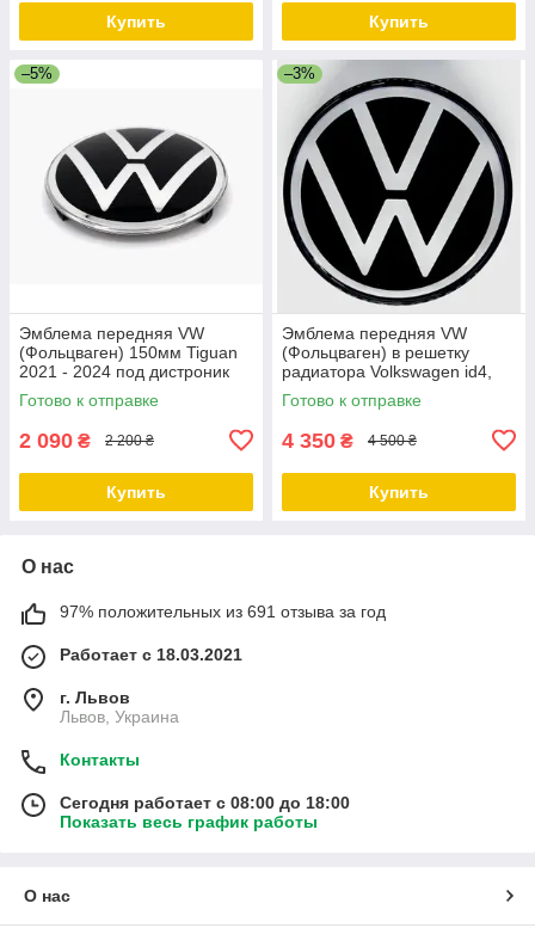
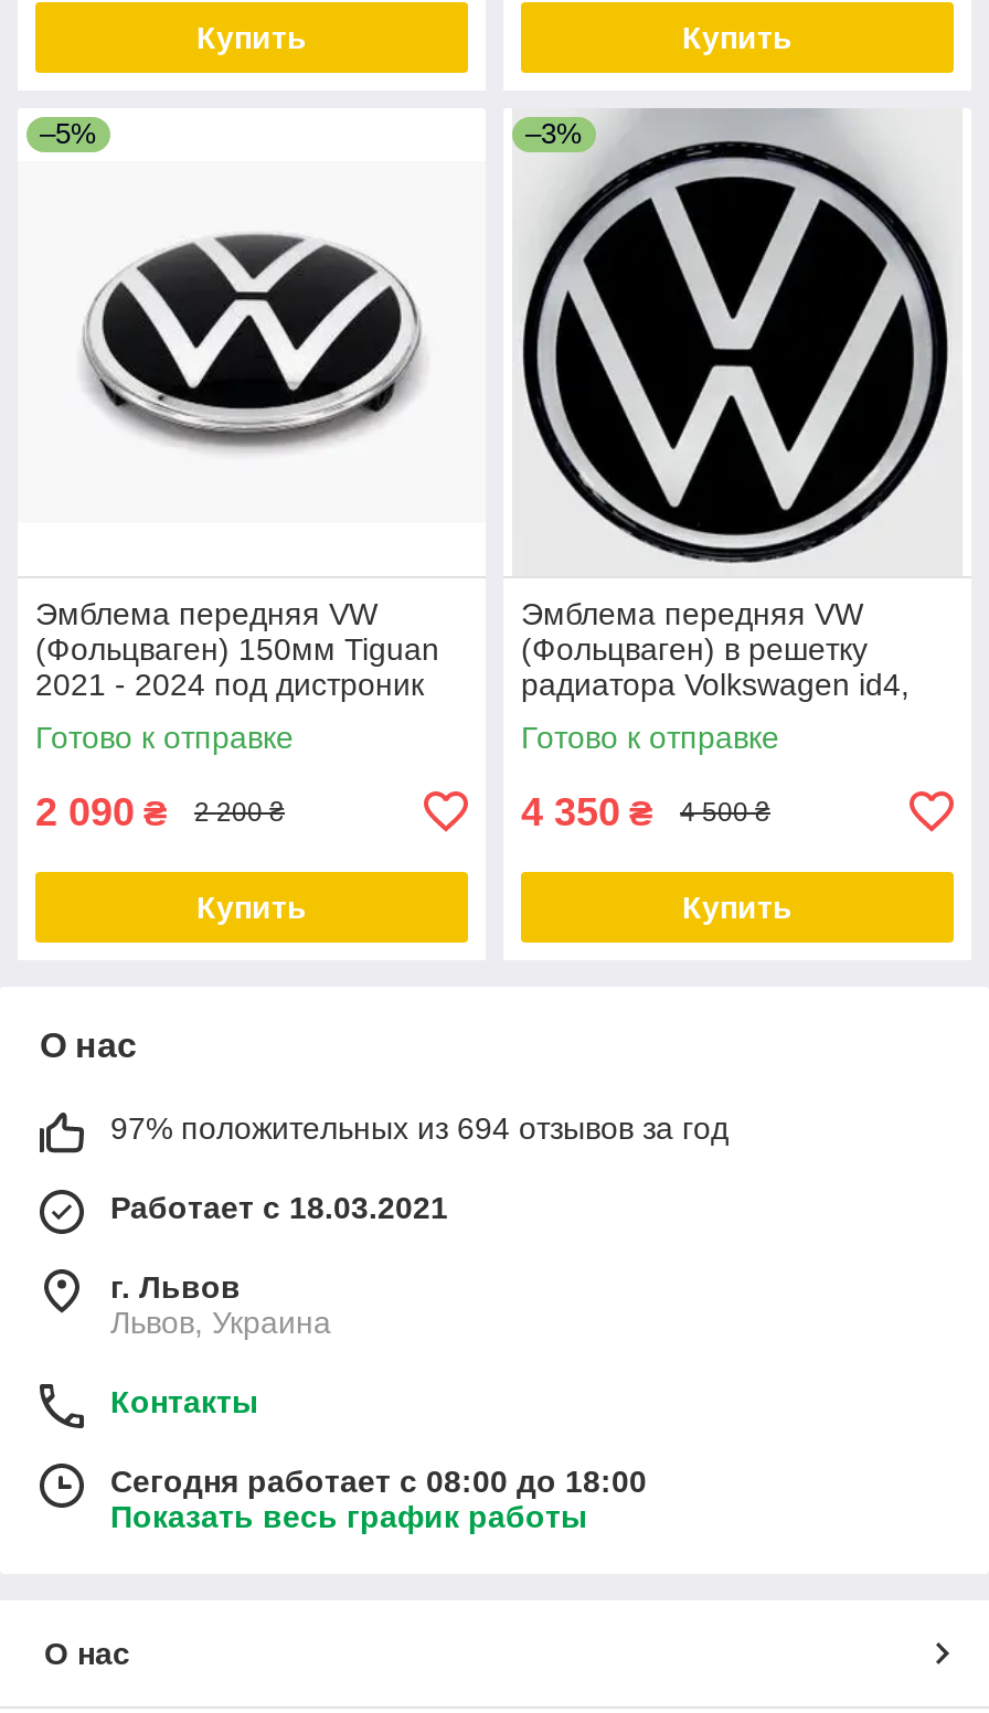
[60,602,386,621] 97% положительных из 691 отзыва за год -> [110,1110,729,1145] 97% положительных из 694 отзывов за год

